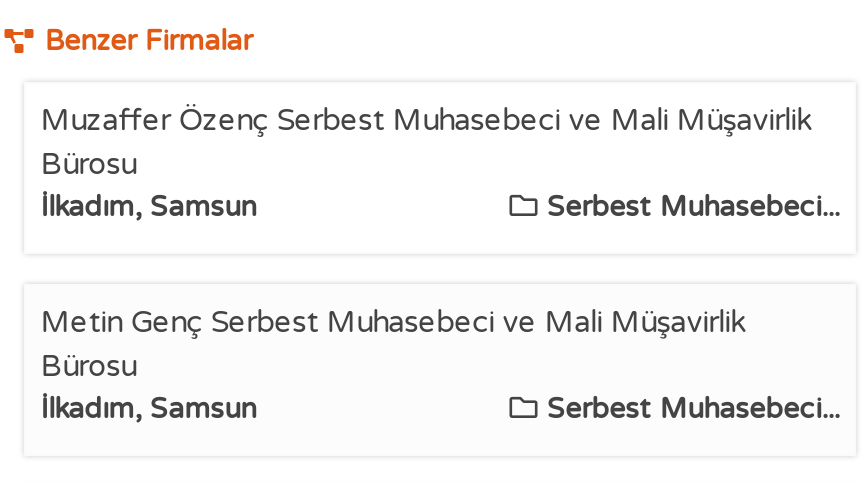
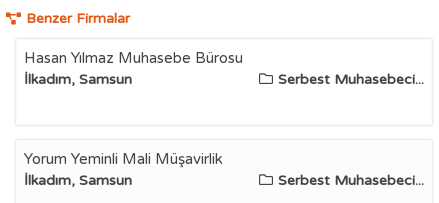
[40,102,812,182] Muzaffer Özenç Serbest Muhasebeci ve Mali Müşavirlik | Bürosu -> [24,49,243,67] Hasan Yılmaz Muhasebe Bürosu
[40,304,746,384] Metin Genç Serbest Muhasebeci ve Mali Müşavirlik | Bürosu -> [24,150,223,168] Yorum Yeminli Mali Müşavirlik

